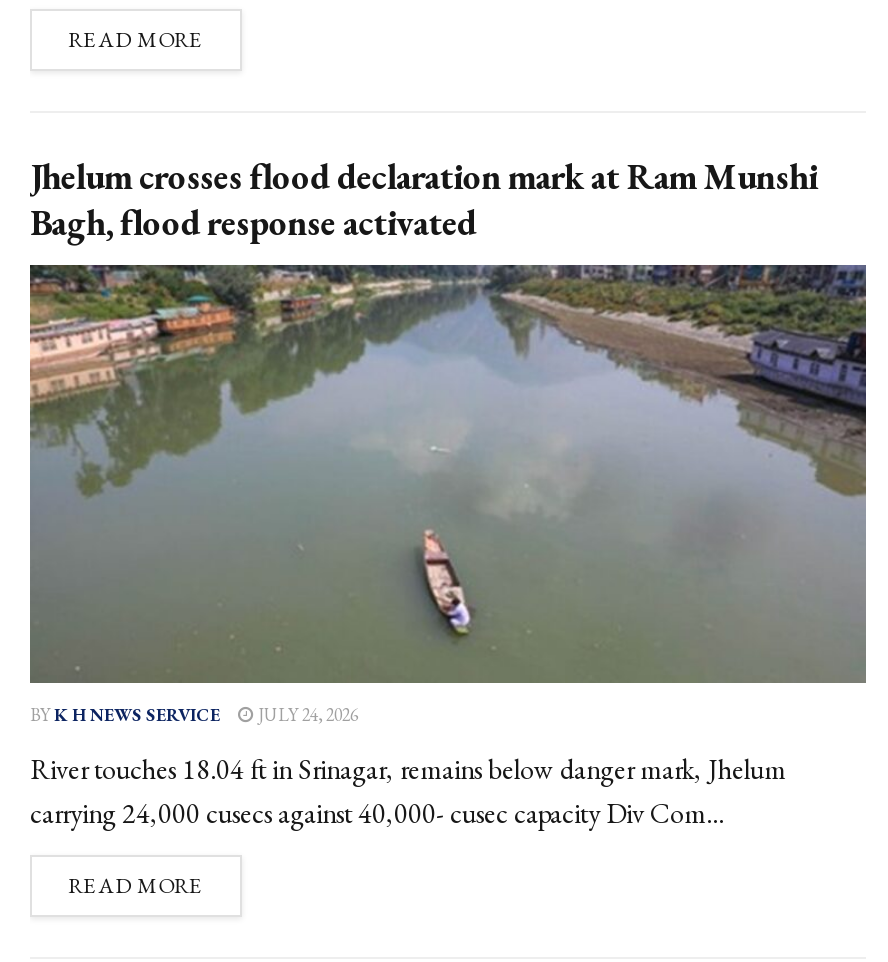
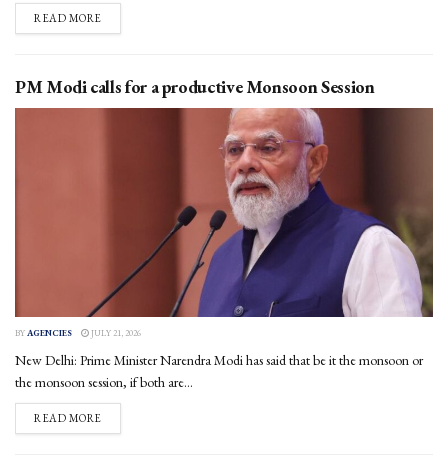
[30,153,817,245] Jhelum crosses flood declaration mark at Ram Munshi | Bagh, flood response activated -> [15,75,374,98] PM Modi calls for a productive Monsoon Session
[28,263,868,727] [image] | BY K H NEWS SERVICE | JULY 24, 2026 -> [15,107,433,339] [image] | BY AGENCIES | JULY 21, 2026
[30,751,786,831] River touches 18.04 ft in Srinagar, remains below danger mark, Jhelum | carrying 24,000 cusecs against 40,000- cusec capacity Div Com... -> [15,351,423,391] New Delhi: Prime Minister Narendra Modi has said that be it the monsoon or | the monsoon session, if both are...

